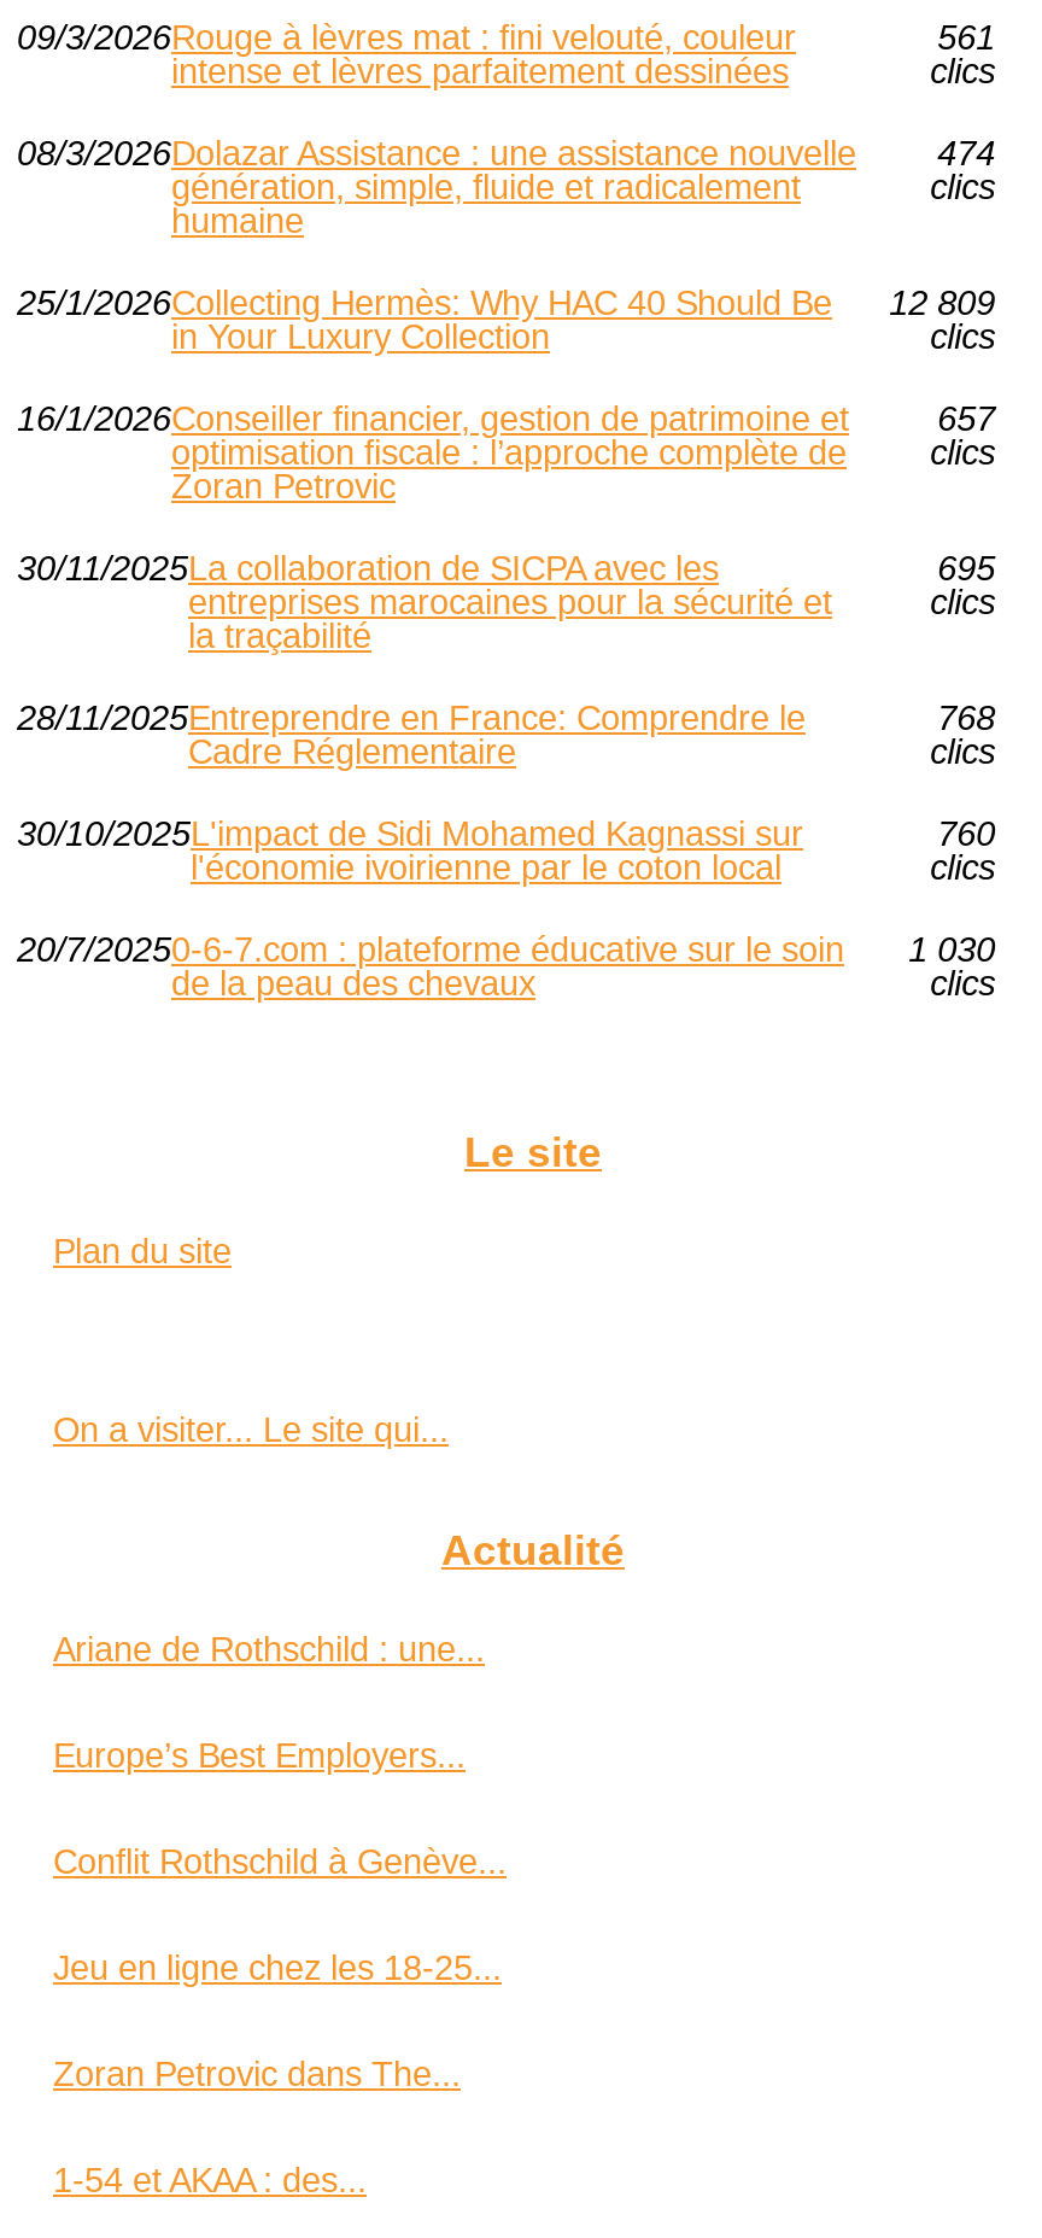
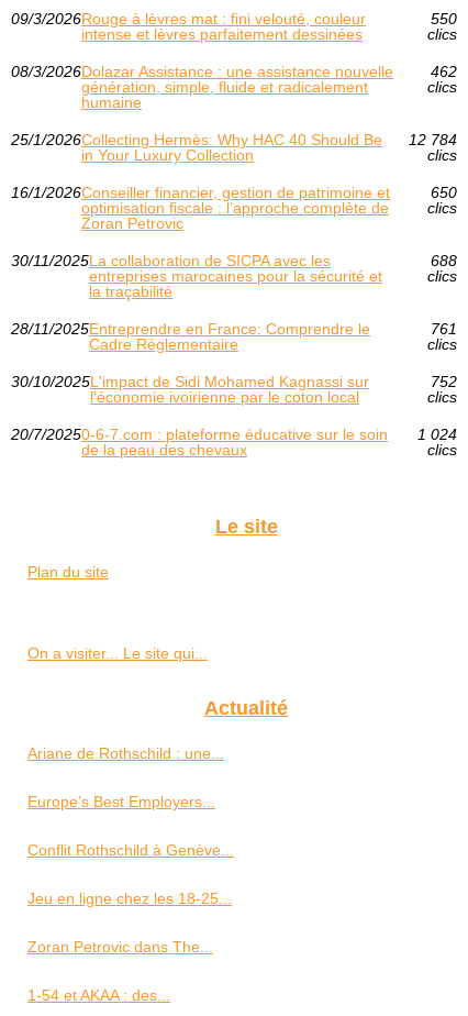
[937,18,995,57] 561 -> [430,10,457,27] 550
[937,134,995,173] 474 -> [430,63,457,80] 462
[17,284,995,322] 25/1/2026 Collecting Hermès: Why HAC 40 Should Be 12 809 -> [11,131,457,148] 25/1/2026 Collecting Hermès: Why HAC 40 Should Be 12 784
[937,399,995,438] 657 -> [430,184,457,201] 650
[937,549,995,588] 695 -> [430,252,457,269] 688
[937,699,995,737] 768 -> [430,320,457,338] 761
[937,814,995,853] 760 -> [430,373,457,390] 752
[17,930,995,969] 20/7/2025 0-6-7.com : plateforme éducative sur le soin 1 030 -> [11,426,457,443] 20/7/2025 0-6-7.com : plateforme éducative sur le soin 1 024

